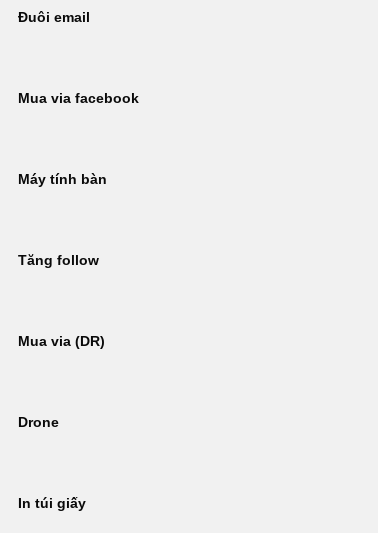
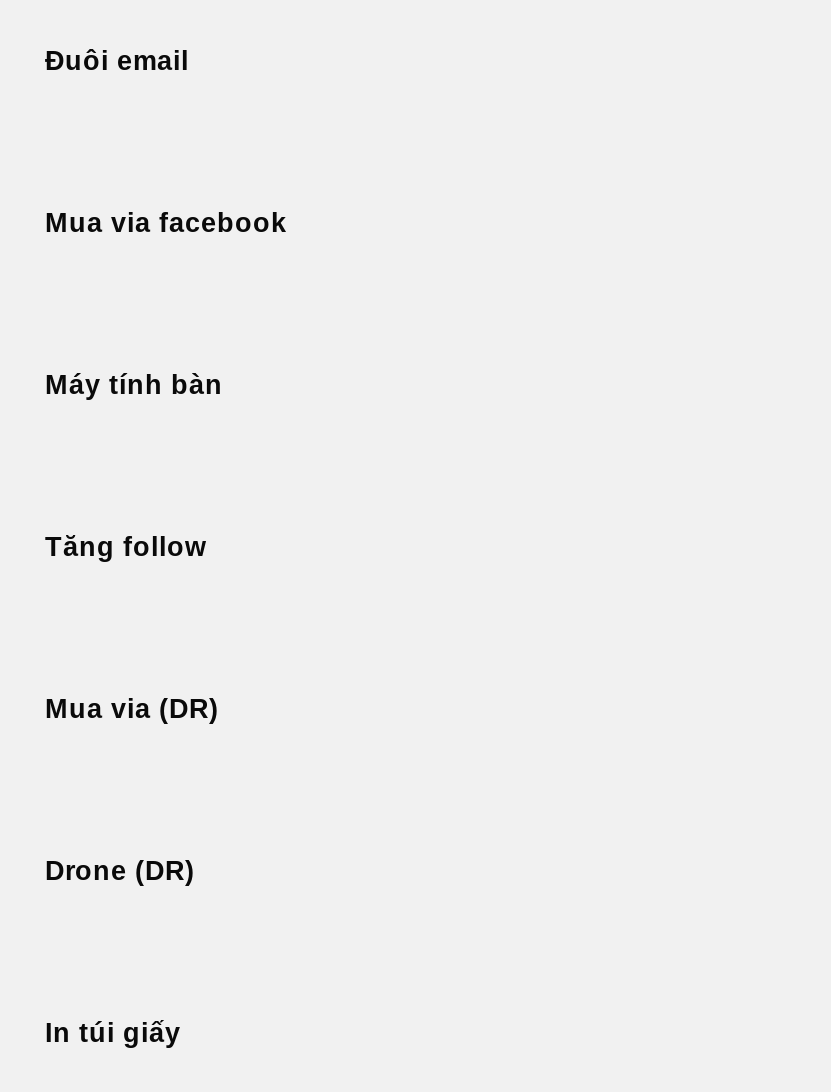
[18,415,59,430] Drone -> [45,856,195,886] Drone (DR)

